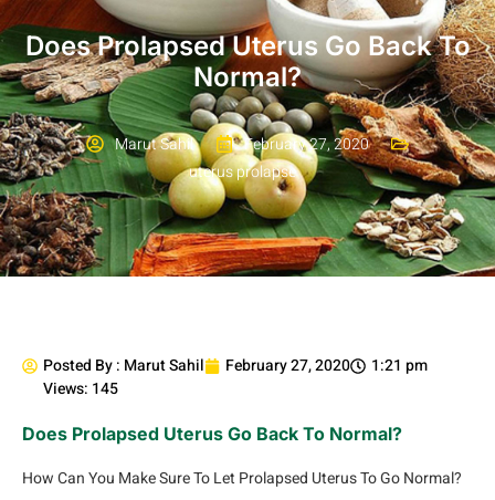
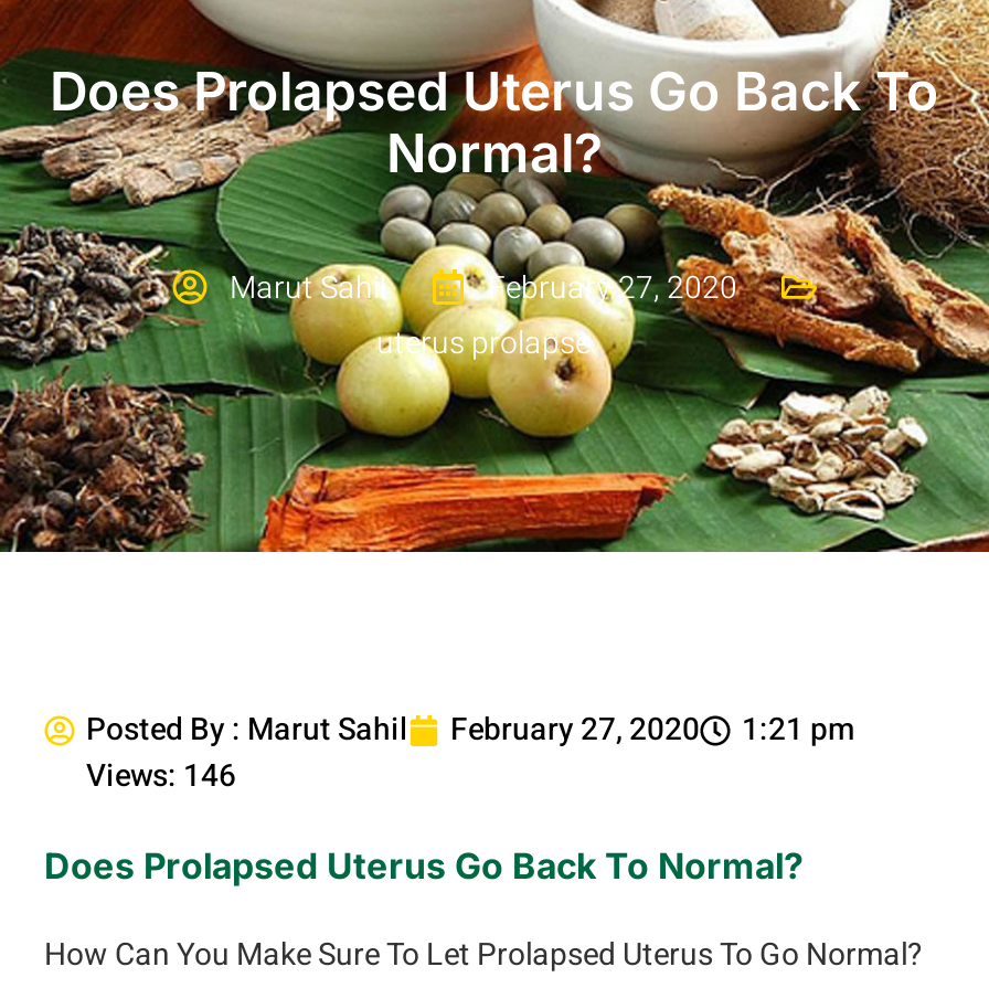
[43,377,118,401] Views: 145 -> [86,753,236,800] Views: 146

